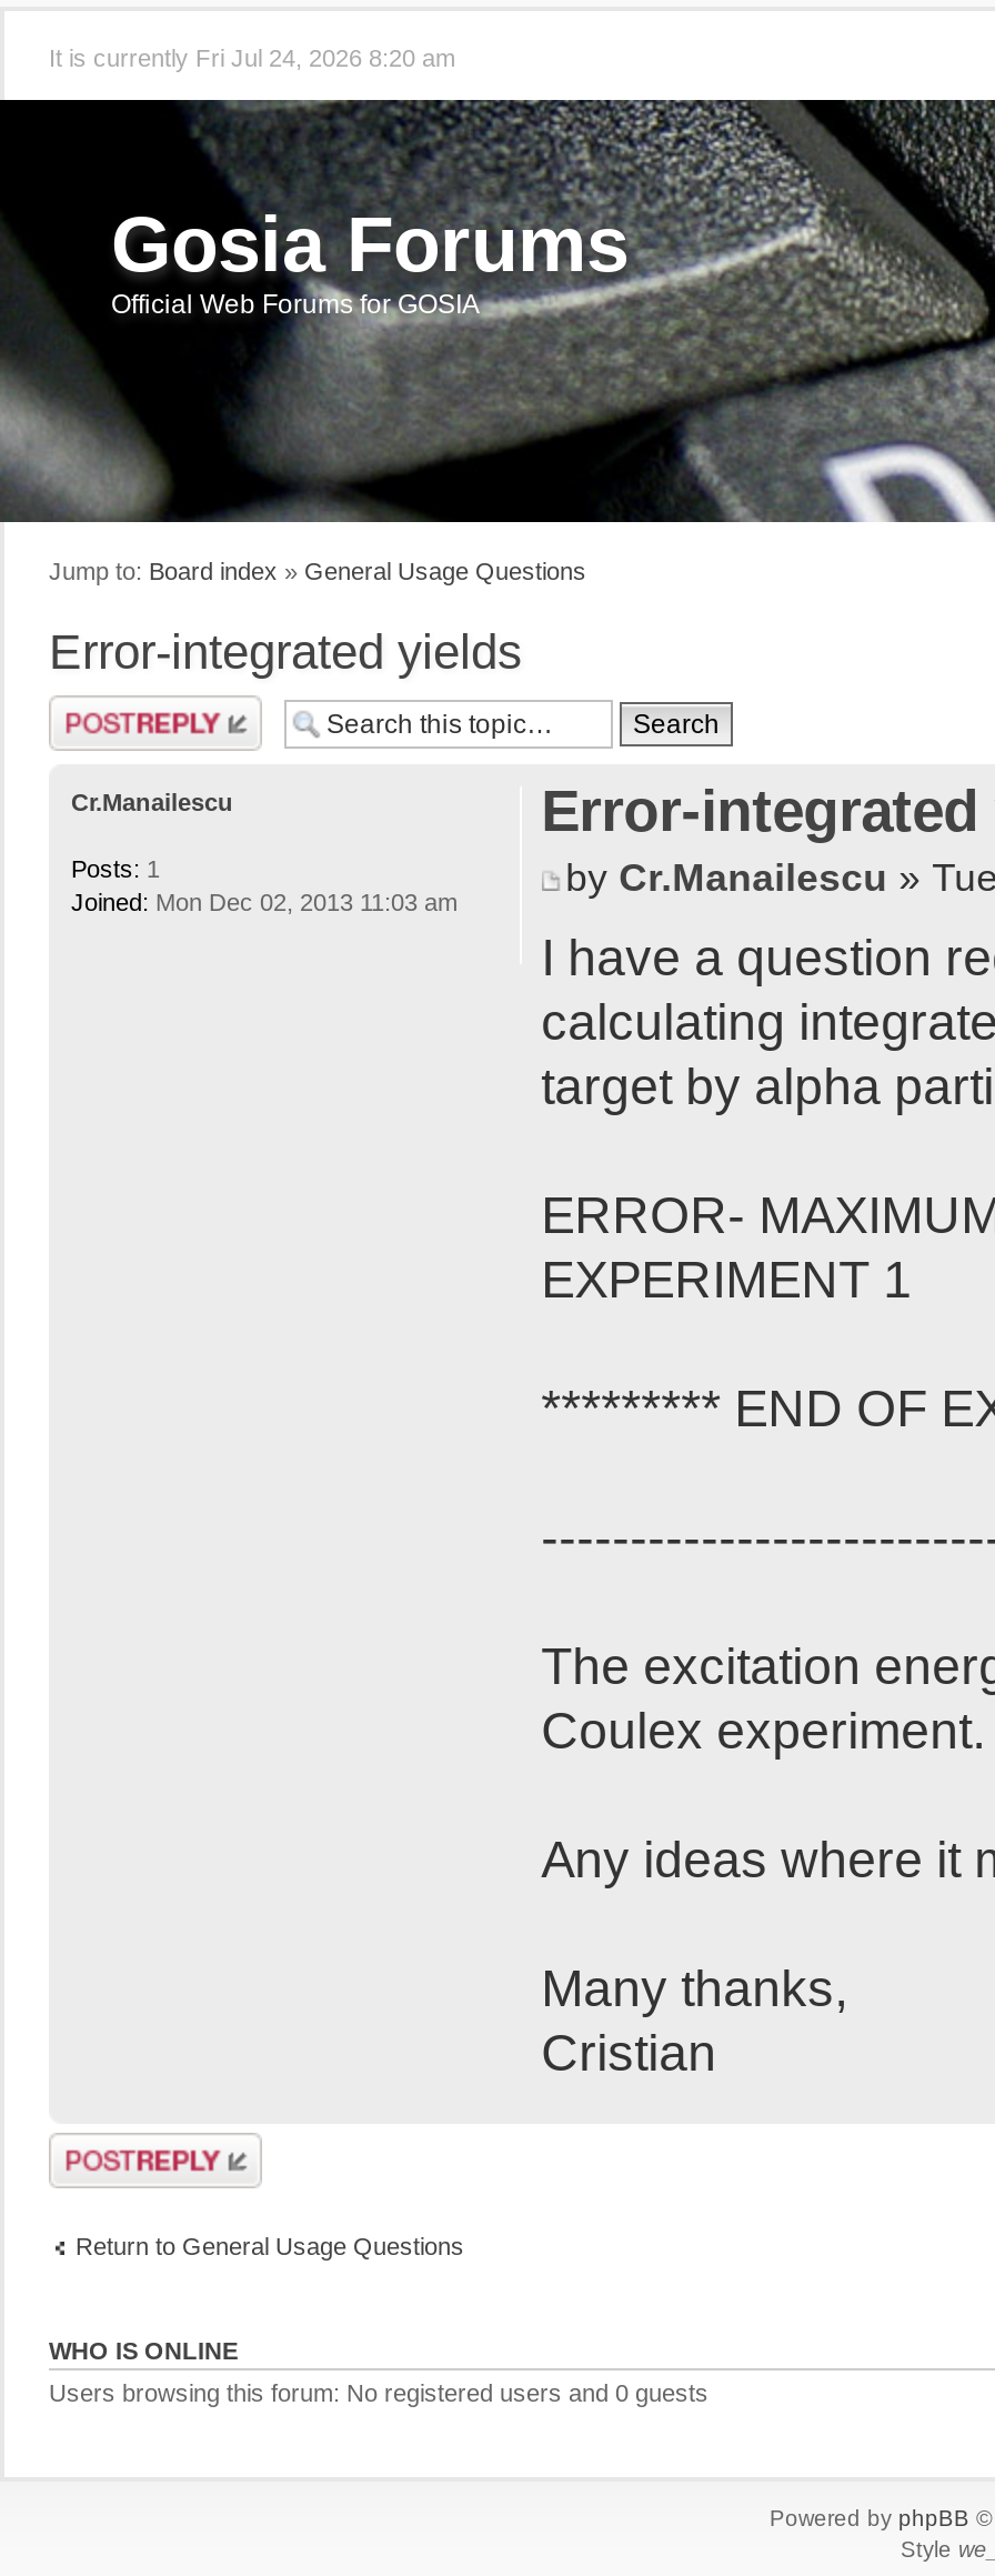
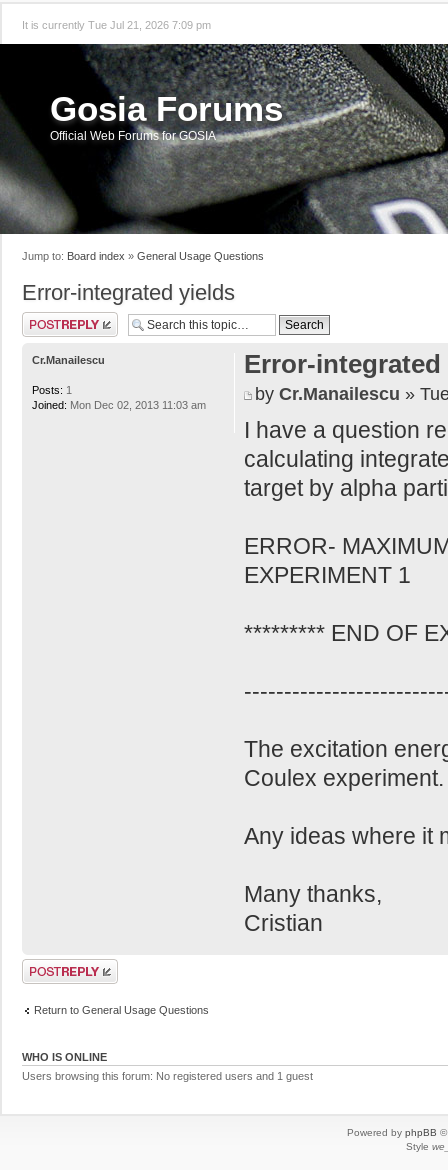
[49,44,455,71] It is currently Fri Jul 24, 2026 8:20 am -> [22,19,211,31] It is currently Tue Jul 21, 2026 7:09 pm
[49,2378,708,2405] Users browsing this forum: No registered users and 0 guests -> [22,1070,313,1082] Users browsing this forum: No registered users and 1 guest

